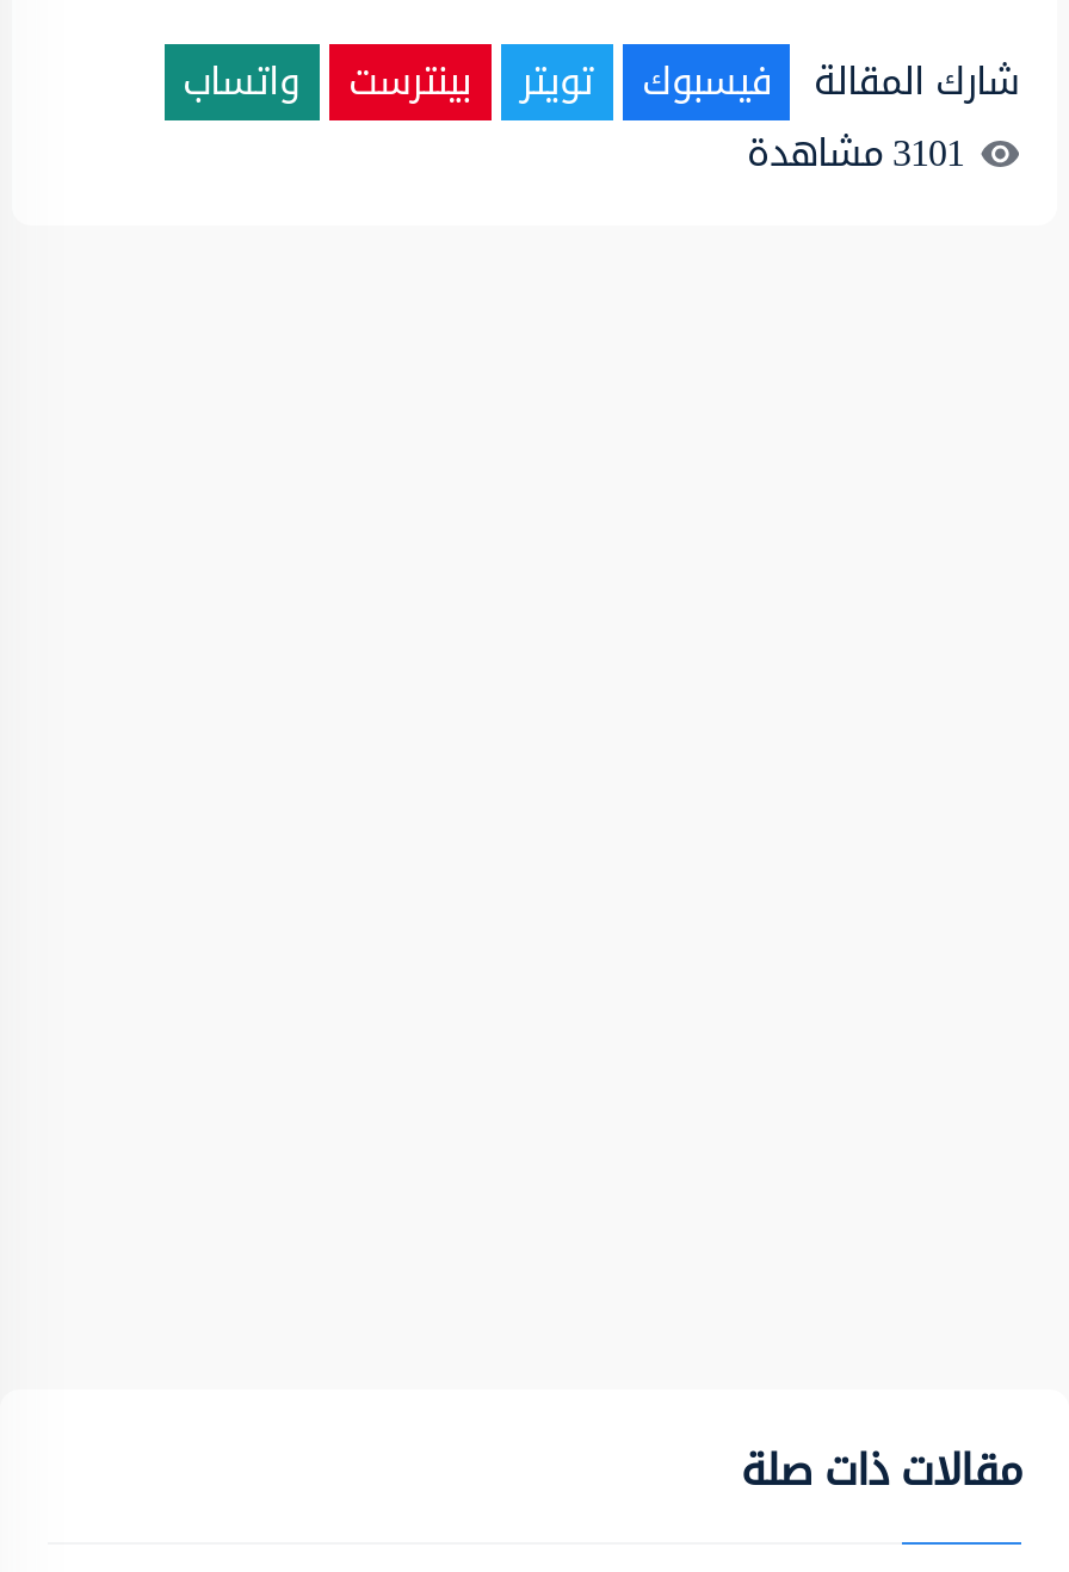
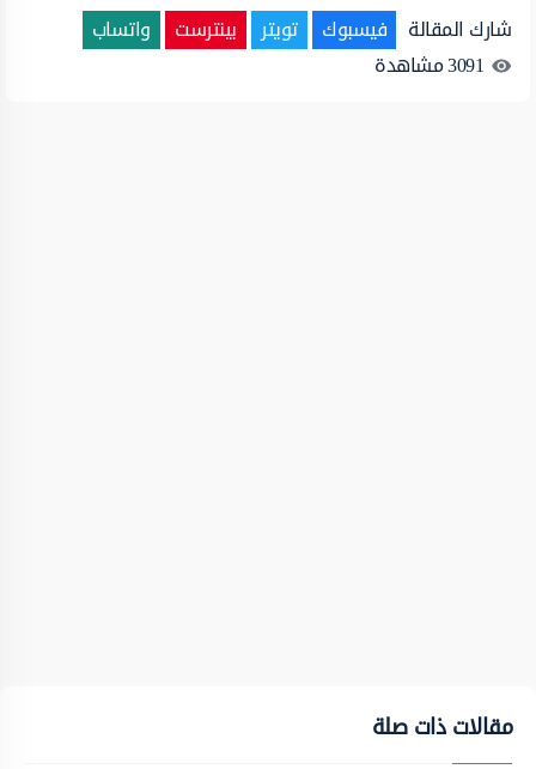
[747,115,964,189] 3101 مشاهدة -> [374,46,483,83] 3091 مشاهدة

